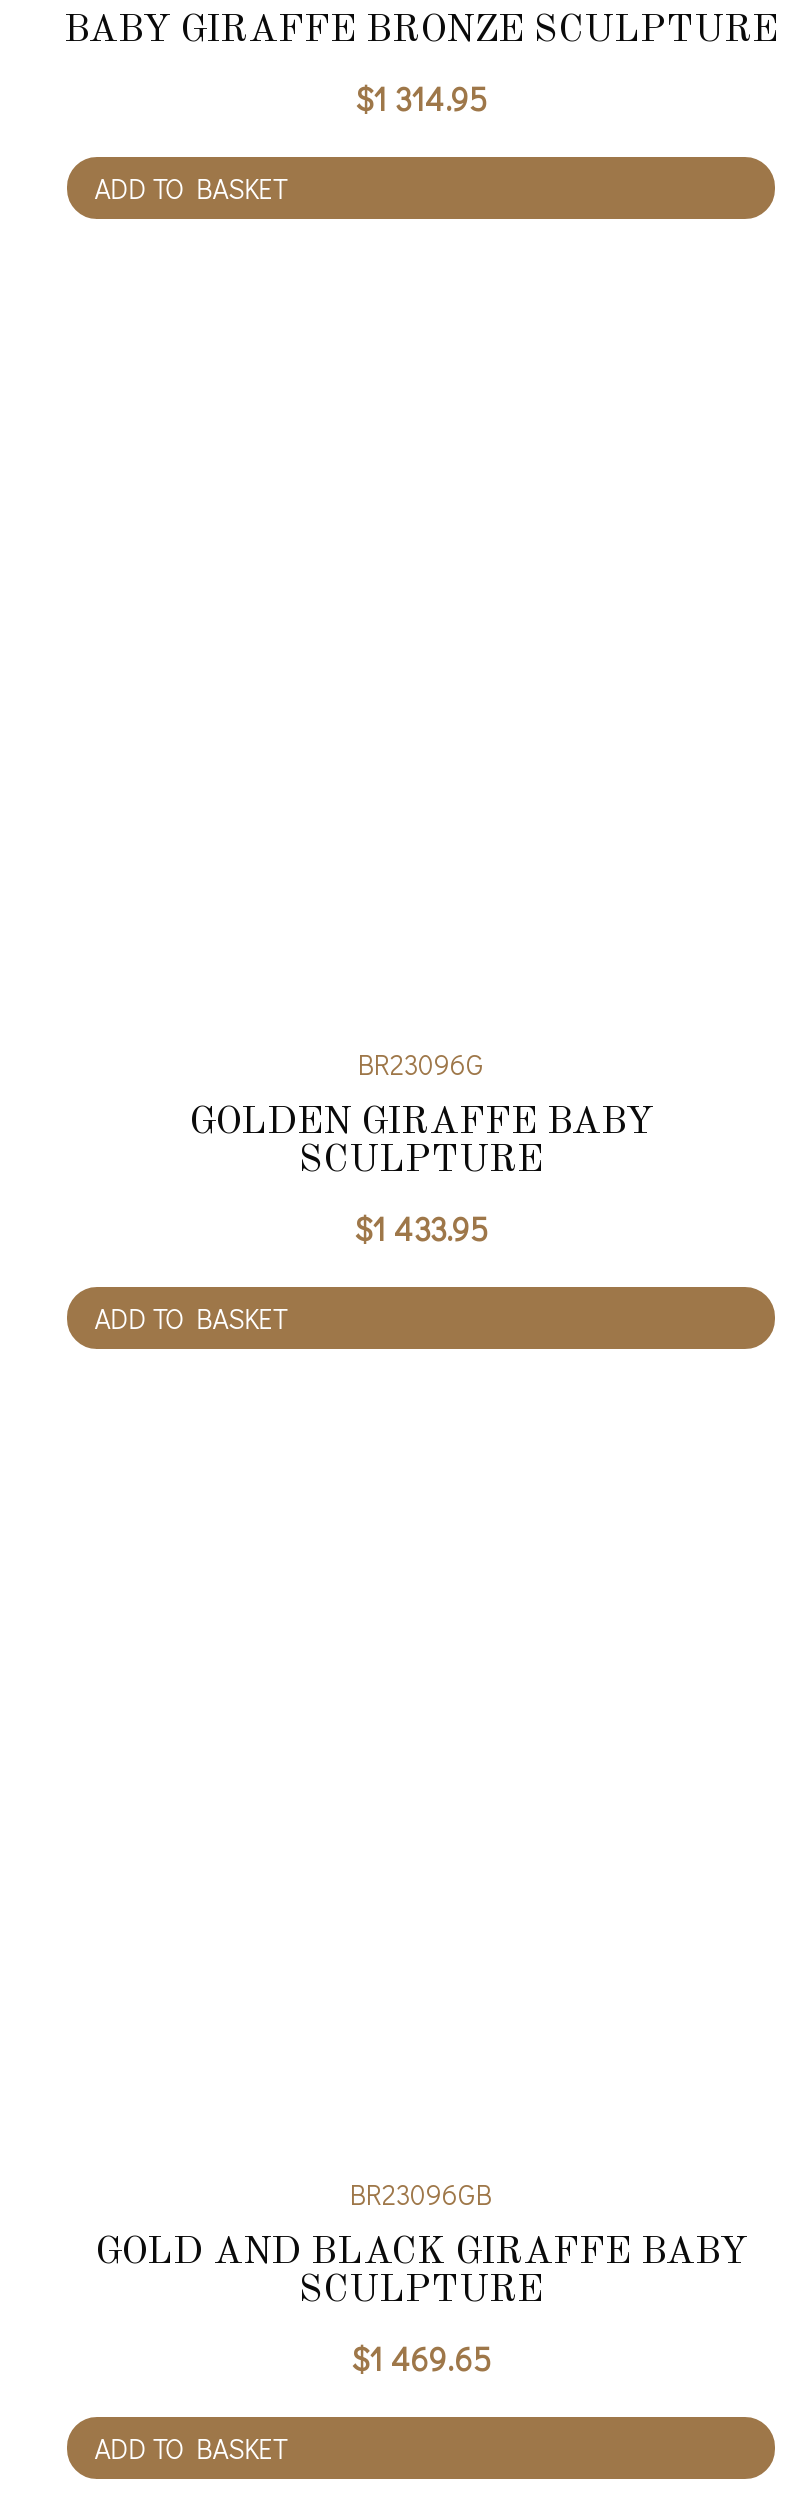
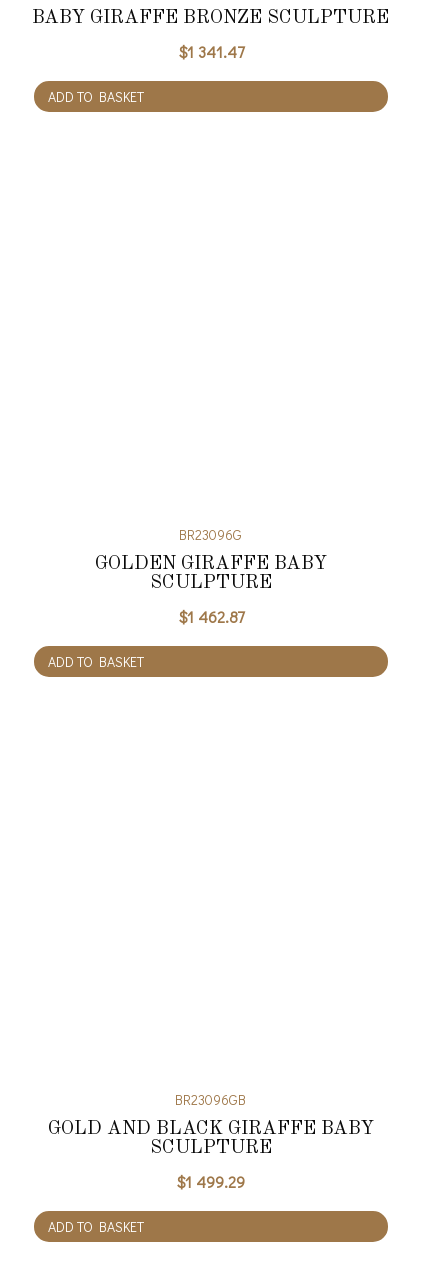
[355,76,487,118] $1 314.95 -> [178,41,244,62] $1 341.47
[354,1207,488,1249] $1 433.95 -> [178,606,244,627] $1 462.87
[351,2337,491,2379] $1 469.65 -> [176,1171,245,1192] $1 499.29

